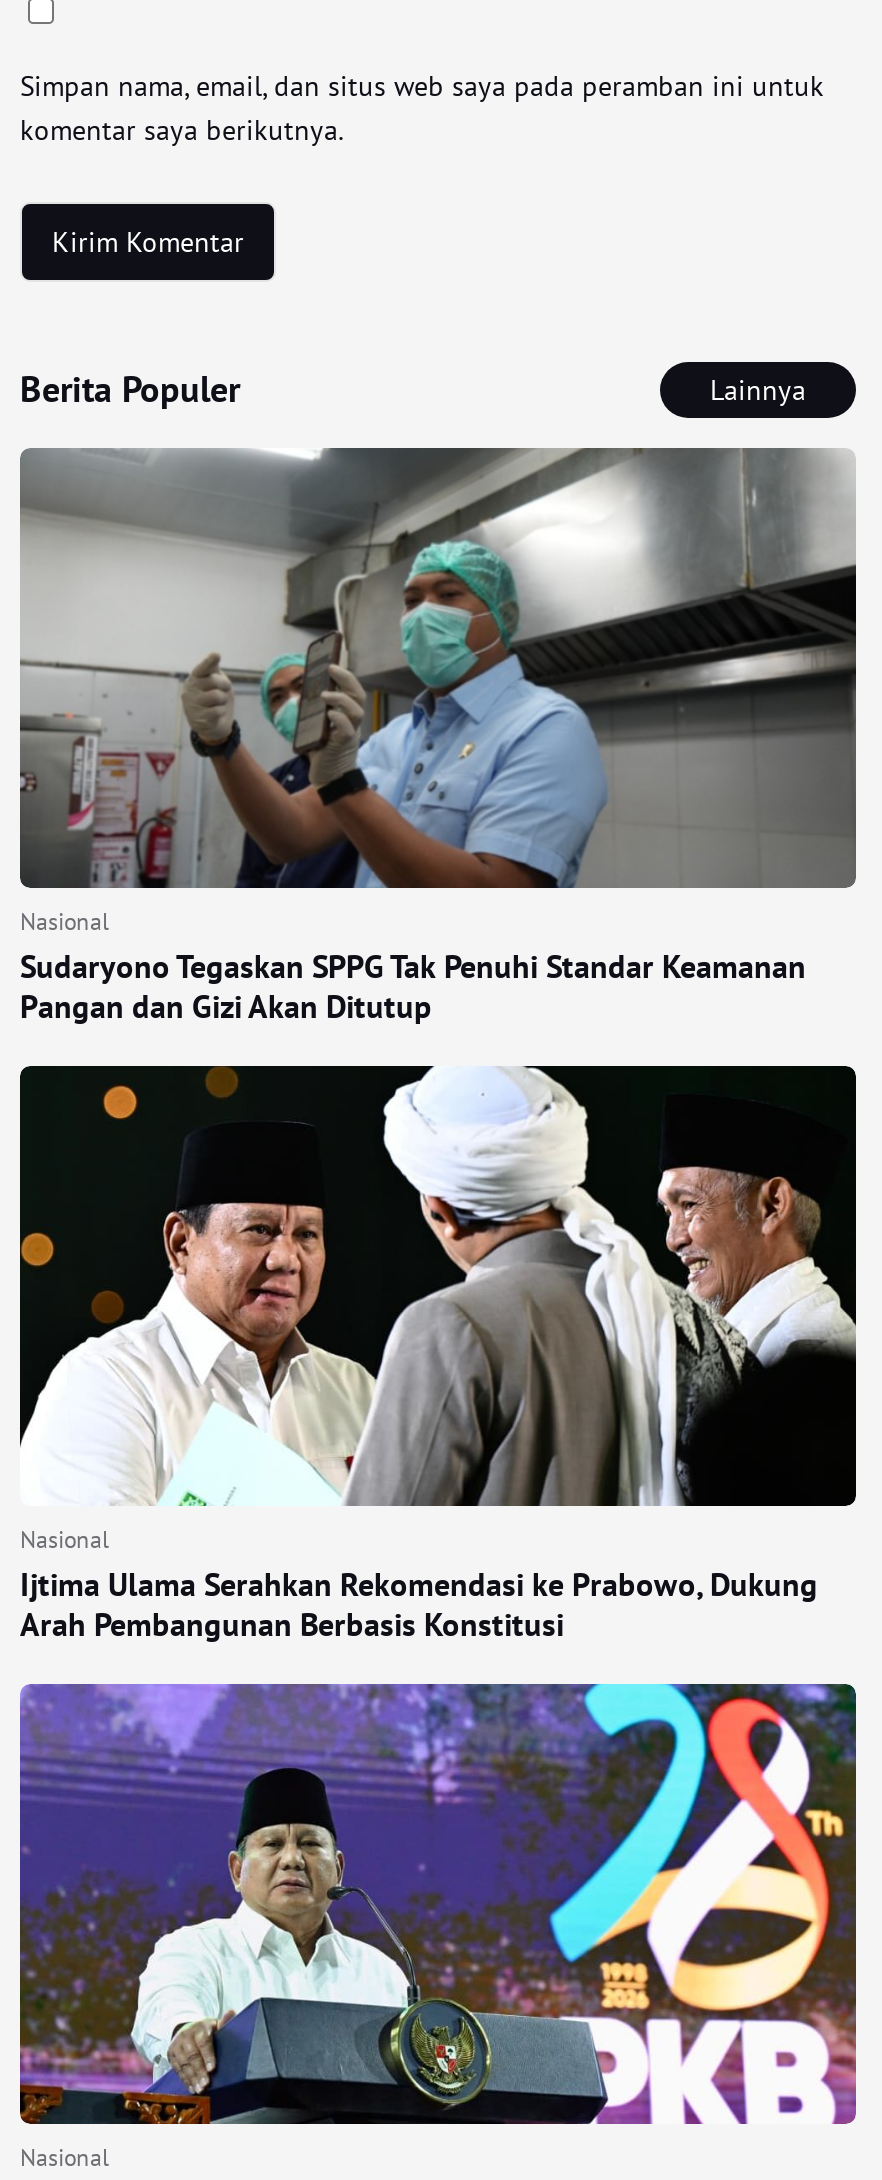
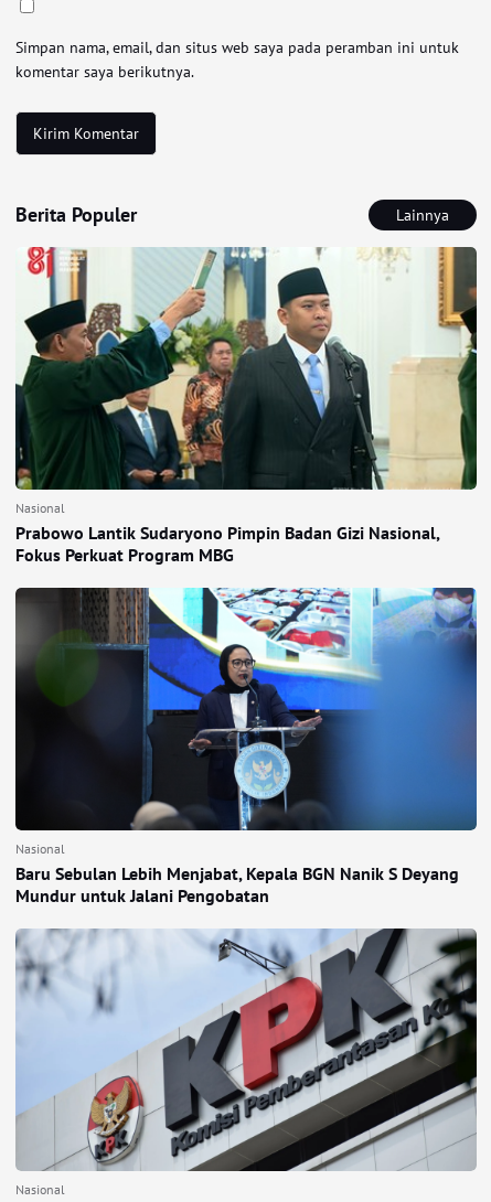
[18,446,856,1026] [image] | Sudaryono Tegaskan SPPG Tak Penuhi Standar Keamanan | Pangan dan Gizi Akan Ditutup -> [15,246,477,566] [image] | Prabowo Lantik Sudaryono Pimpin Badan Gizi Nasional, | Fokus Perkuat Program MBG
[20,1064,858,1644] [image] | Ijtima Ulama Serahkan Rekomendasi ke Prabowo, Dukung | Arah Pembangunan Berbasis Konstitusi -> [14,587,478,906] [image] | Baru Sebulan Lebih Menjabat, Kepala BGN Nanik S Deyang | Mundur untuk Jalani Pengobatan
[18,1682,858,2126] [image] -> [15,929,478,1171] [image]

